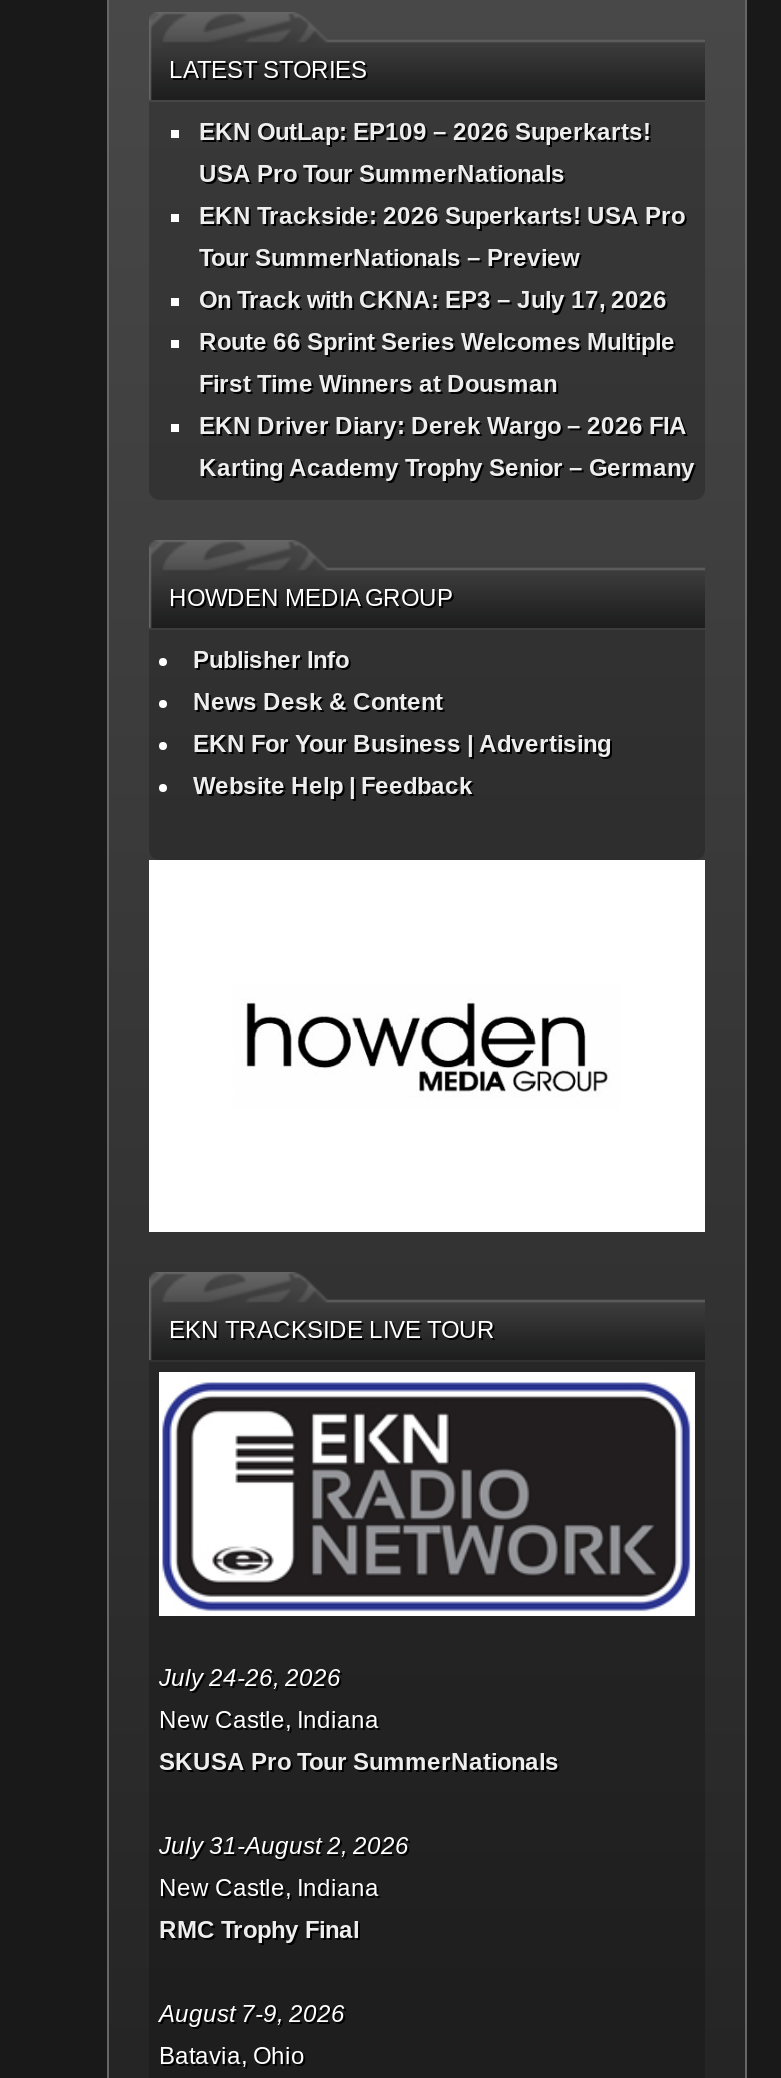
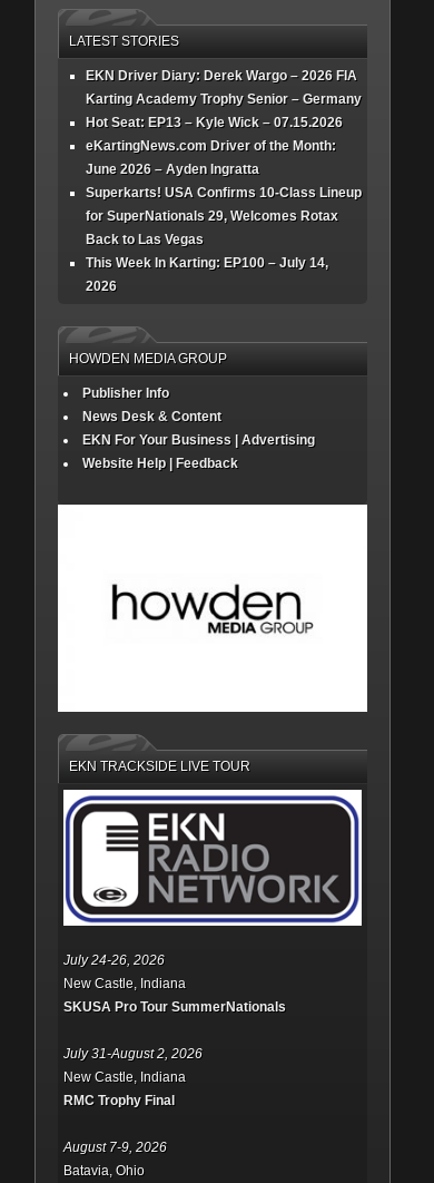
[199,119,685,399] EKN OutLap: EP109 – 2026 Superkarts! | USA Pro Tour SummerNationals | EKN Trackside: 2026 Superkarts! USA Pro | Tour SummerNationals – Preview | On Track with CKNA: EP3 – July 17, 2026 | Route 66 Sprint Series Welcomes Multiple | First Time Winners at Dousman -> none
moved [199,413,695,483] -> [86,68,362,107]: EKN Driver Diary: Derek Wargo – 2026 FIA | Karting Academy Trophy Senior – Germany
none -> [86,115,362,295] Hot Seat: EP13 – Kyle Wick – 07.15.2026 | eKartingNews.com Driver of the Month: | June 2026 – Ayden Ingratta | Superkarts! USA Confirms 10-Class Lineup | for SuperNationals 29, Welcomes Rotax | Back to Las Vegas | This Week In Karting: EP100 – July 14, | 2026

